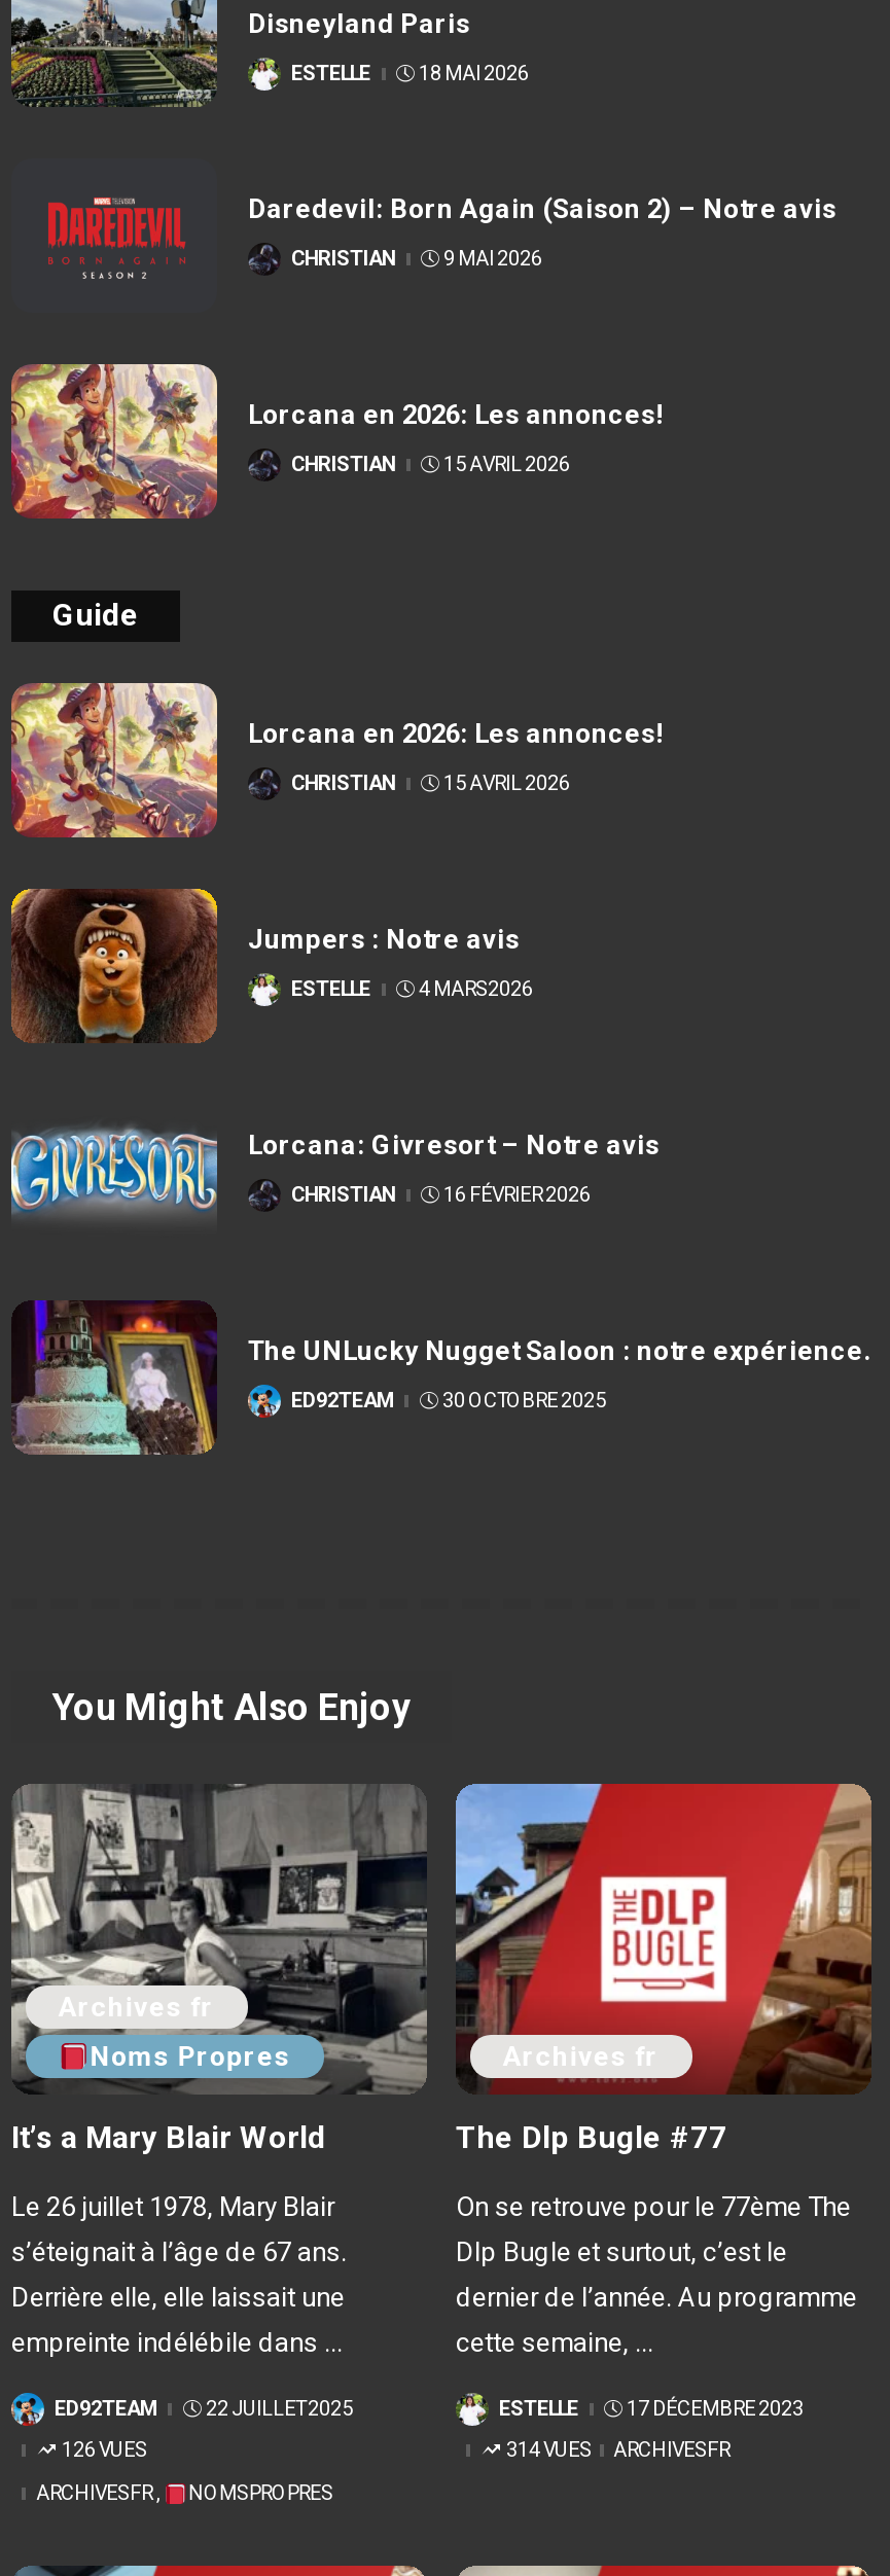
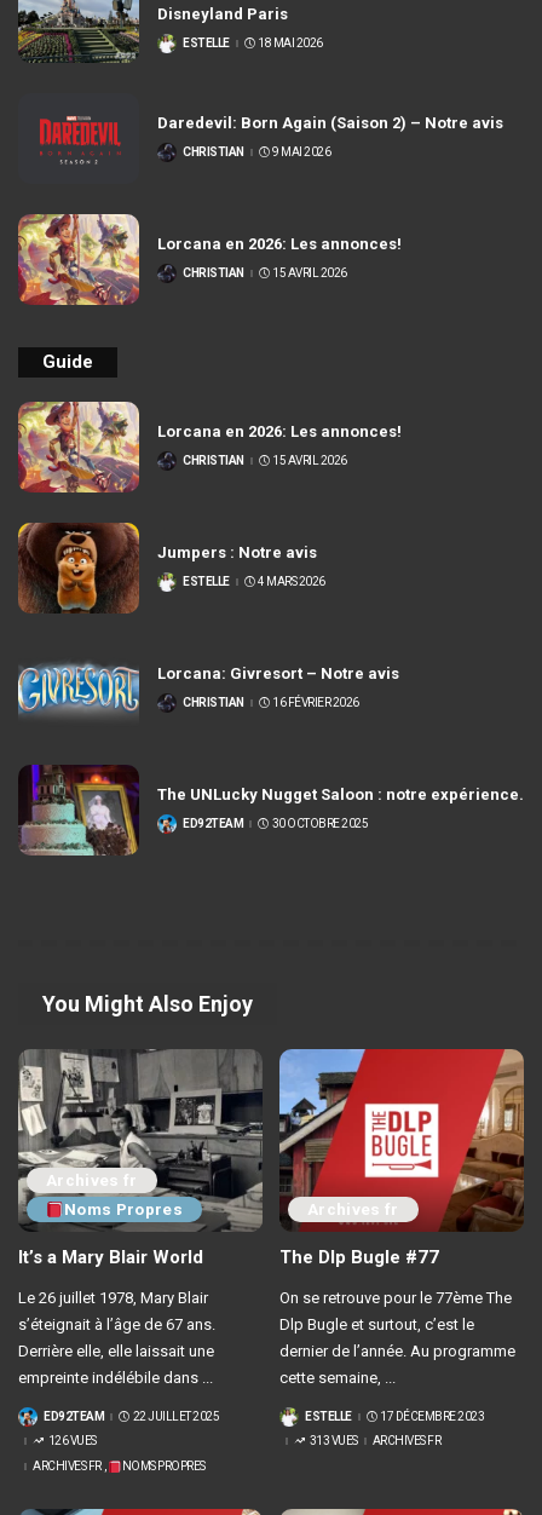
[506,2439,729,2461] 314 VUES ARCHIVES FR -> [309,1434,440,1448] 313 VUES ARCHIVES FR

